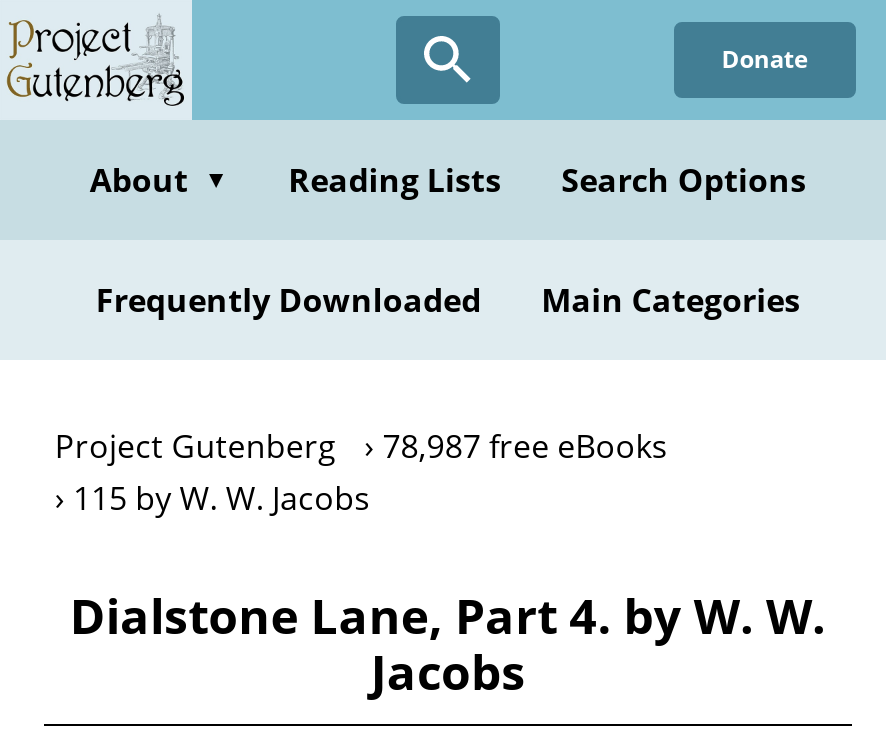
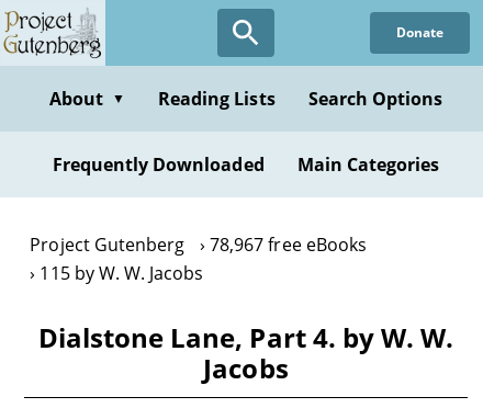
[55,424,668,468] Project Gutenberg 78,987 free eBooks -> [30,233,367,257] Project Gutenberg 78,967 free eBooks

